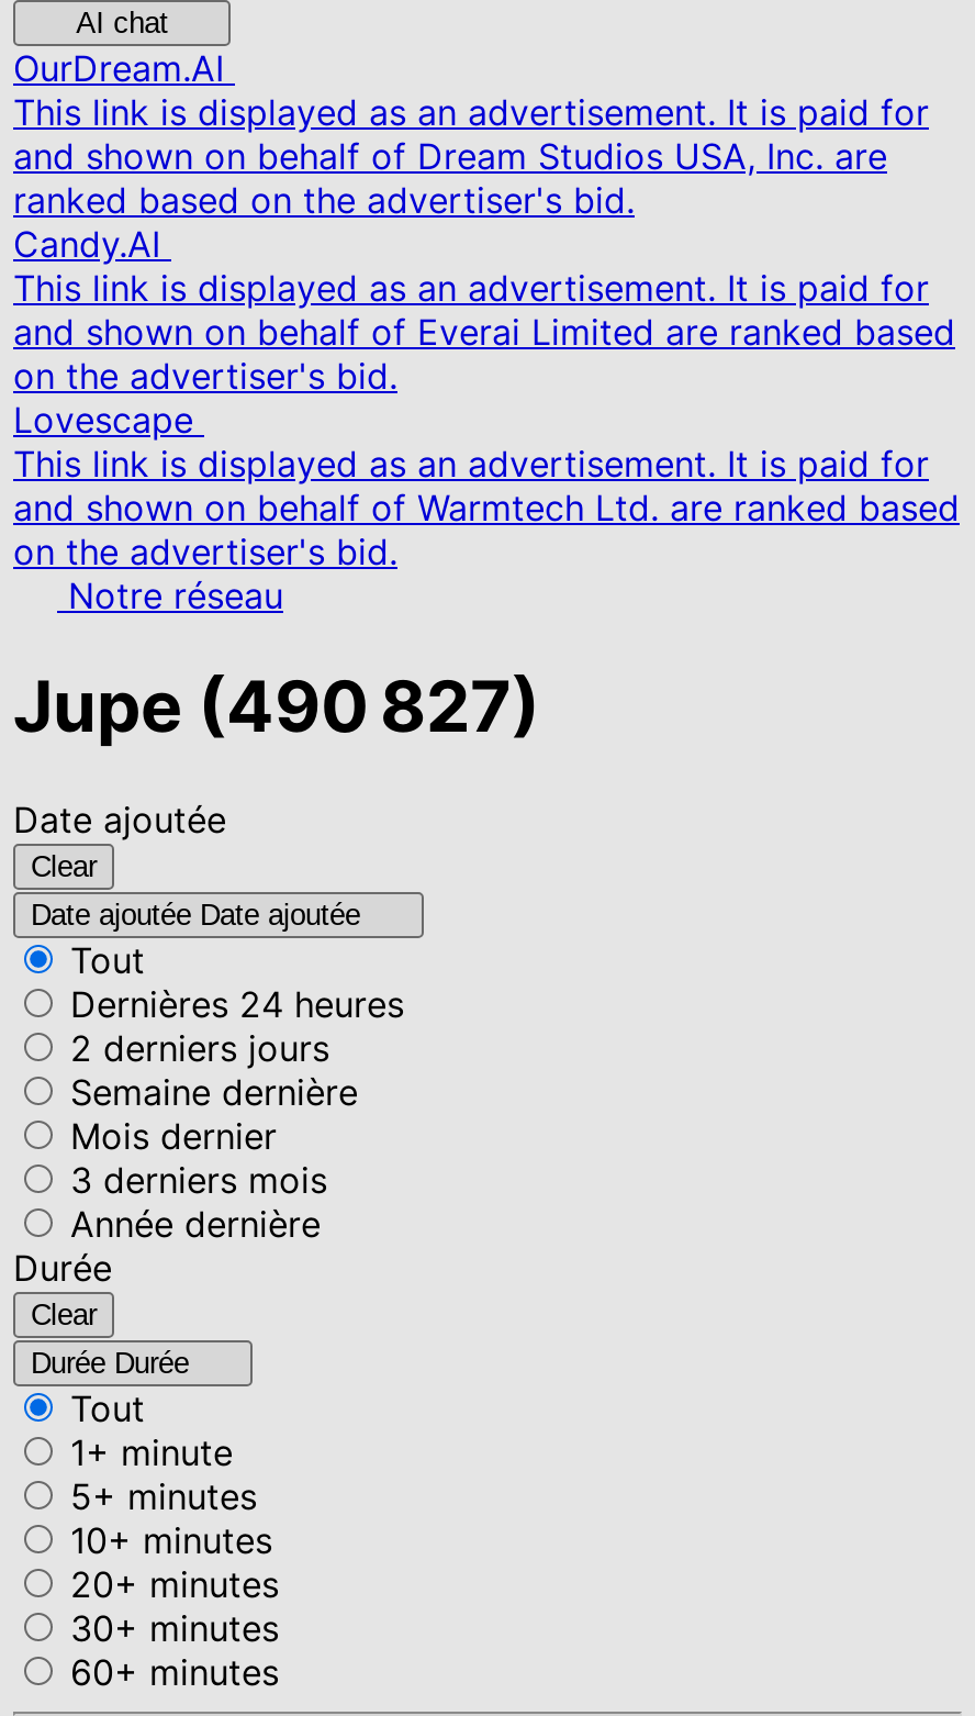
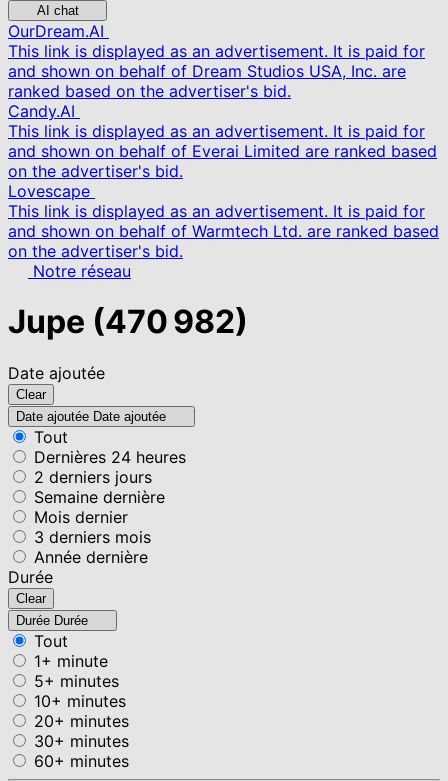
[13,664,540,750] Jupe (490 827) -> [8,302,248,341] Jupe (470 982)

